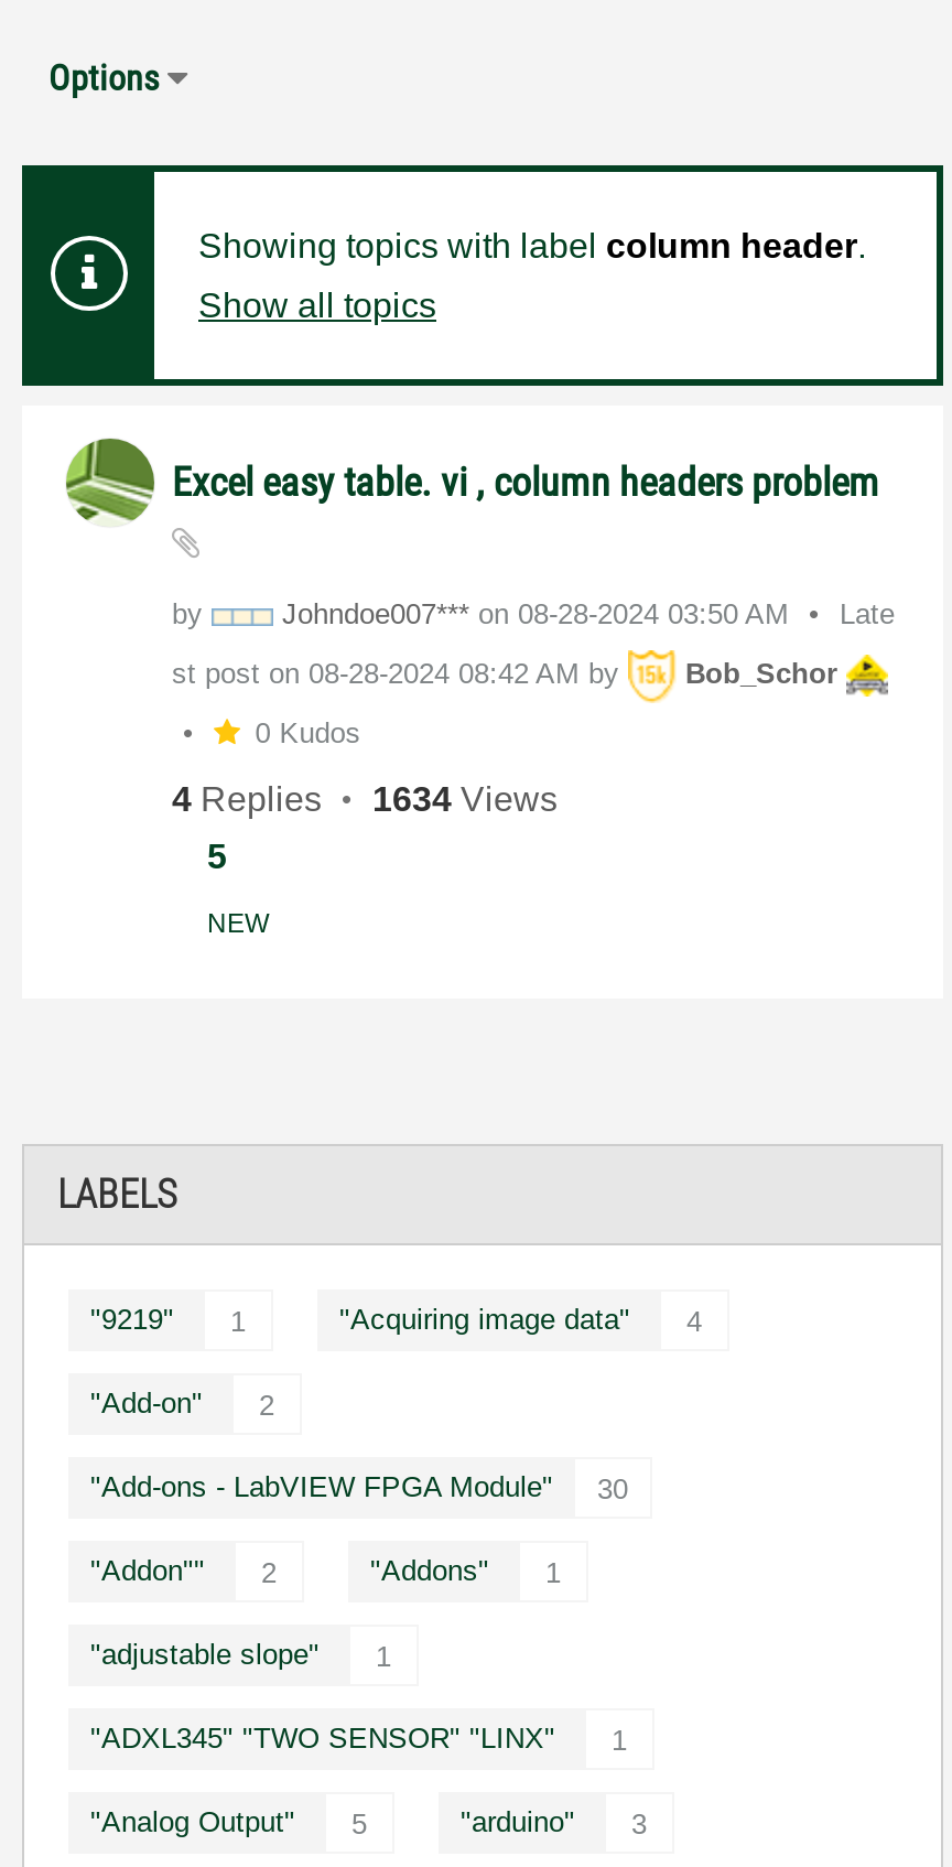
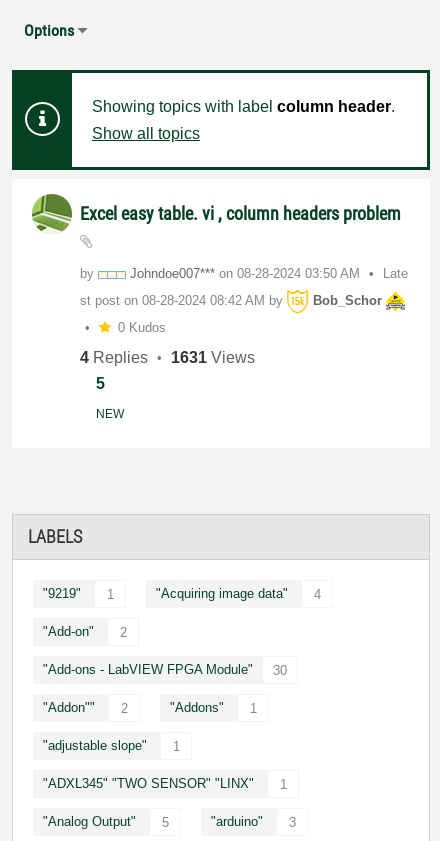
[172,779,558,817] 4 Replies 1634 Views -> [80,348,255,365] 4 Replies 1631 Views

